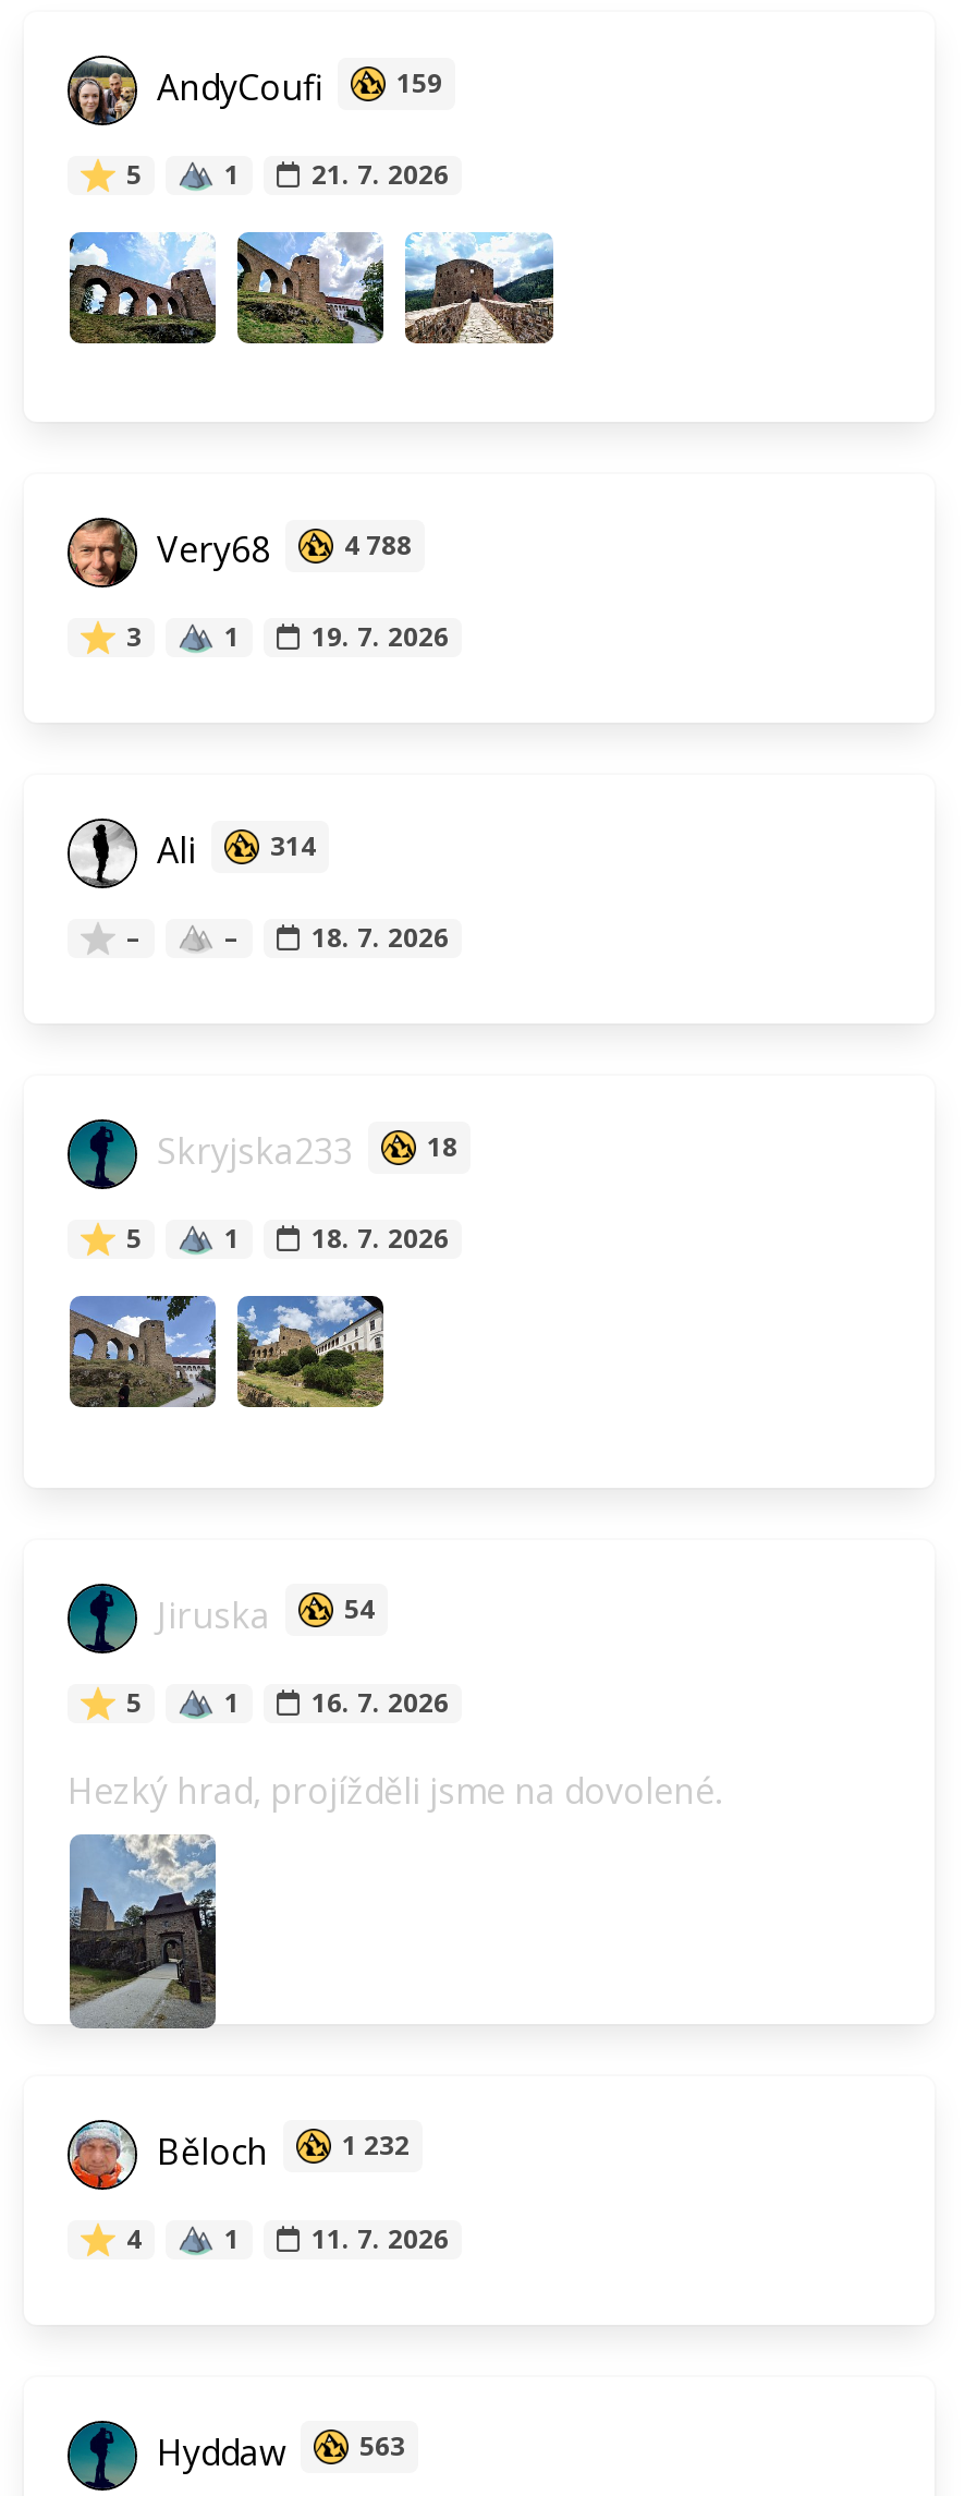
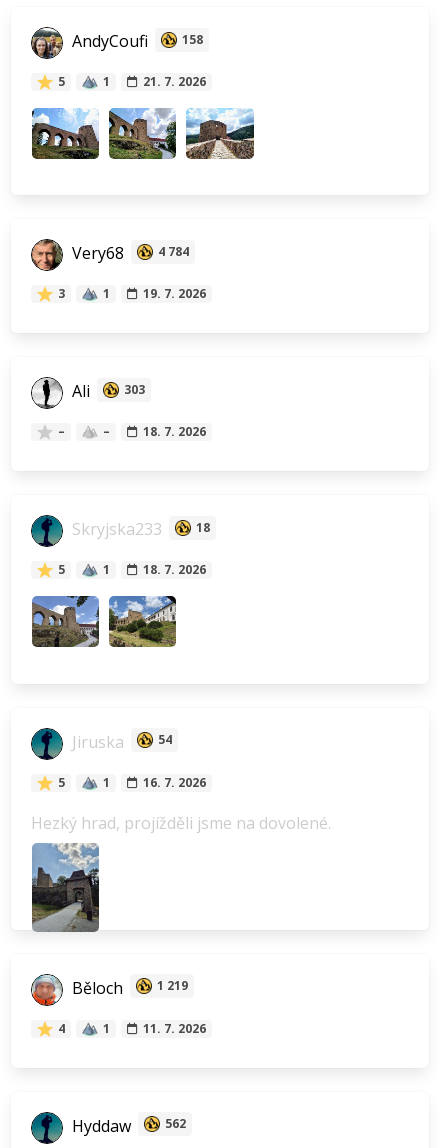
[148,63,442,111] AndyCoufi 159 -> [68,31,203,53] AndyCoufi 158
[148,526,412,574] Very68 4 788 -> [68,243,189,265] Very68 4 784
[148,827,316,875] Ali 314 -> [68,381,145,403] Ali 303
[148,2127,410,2175] Běloch 1 232 -> [68,977,188,999] Běloch 1 219
[148,2428,405,2476] Hyddaw 563 -> [68,1115,186,1137] Hyddaw 562

